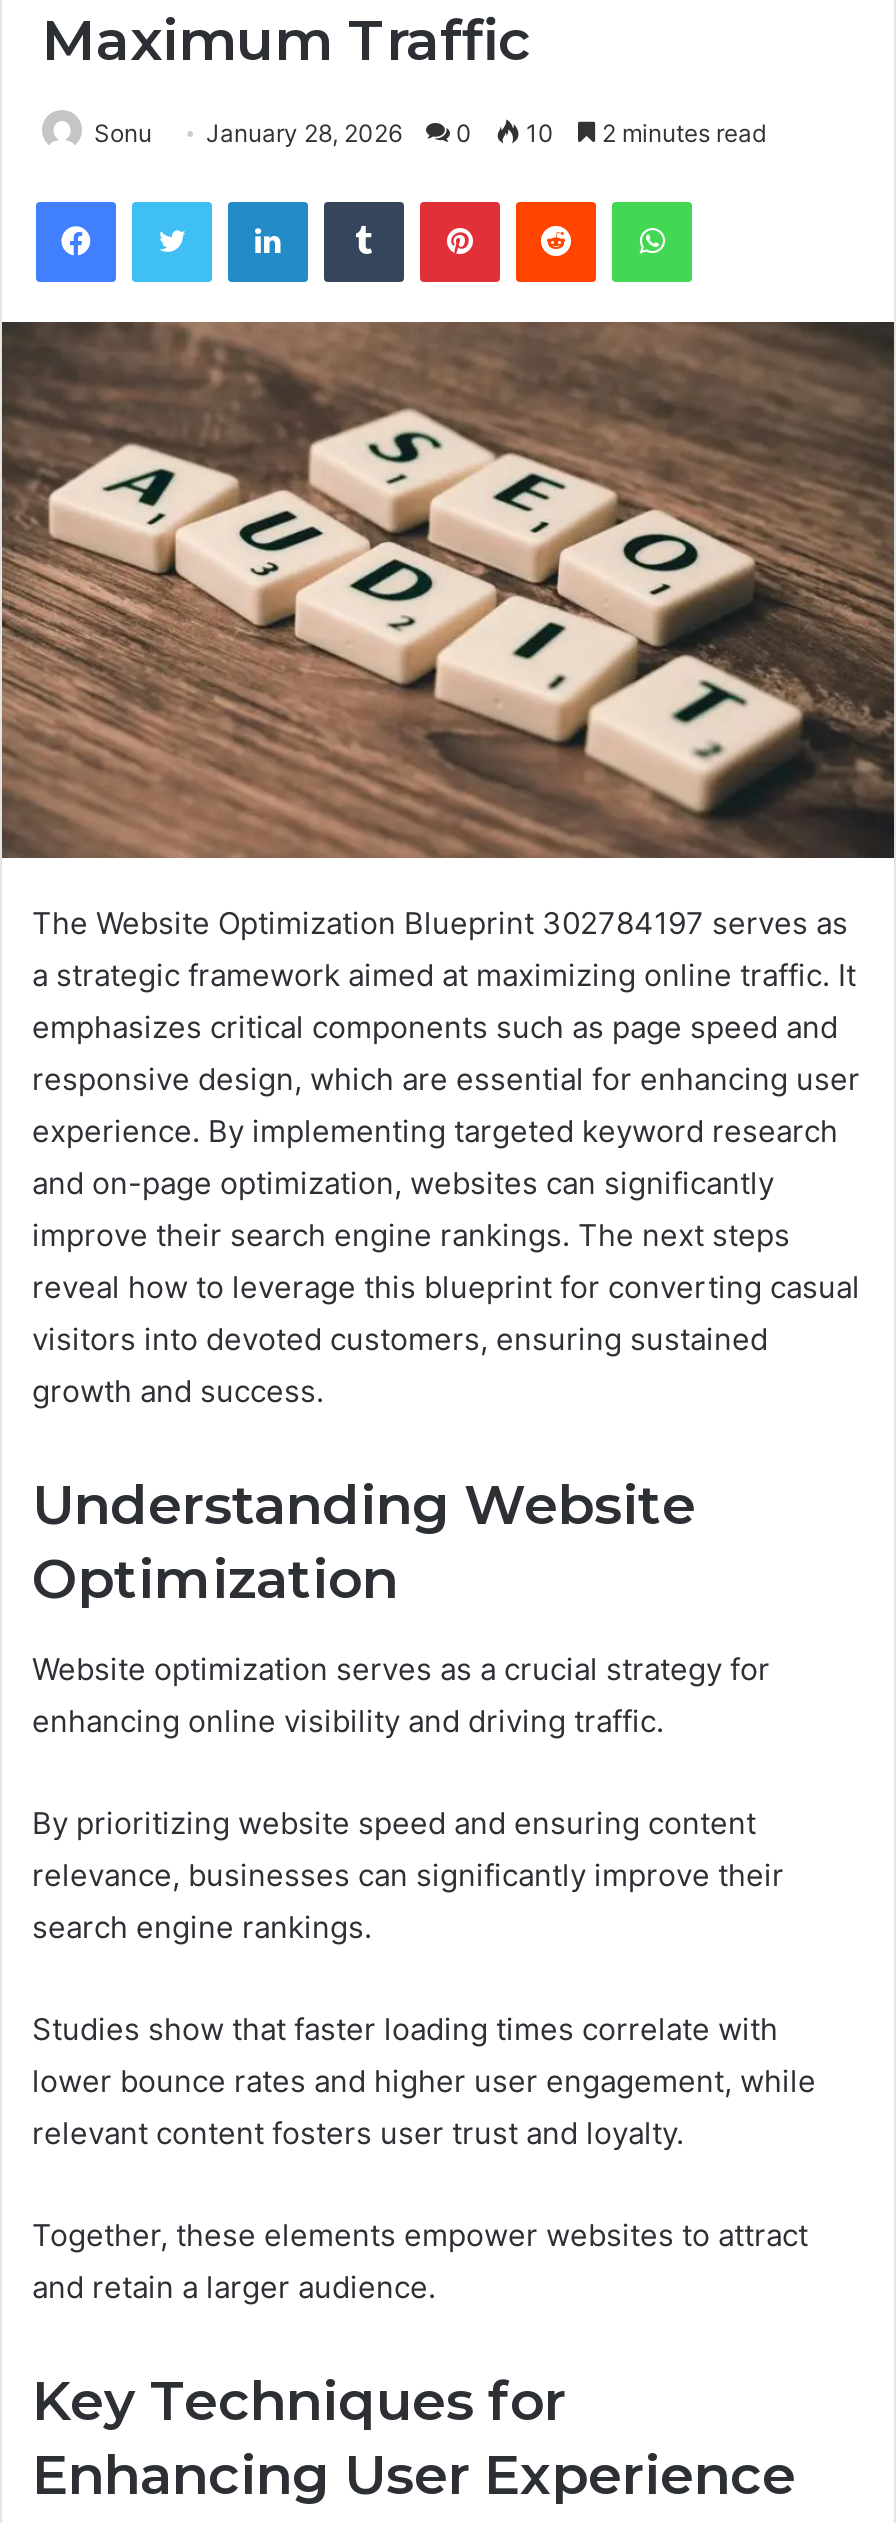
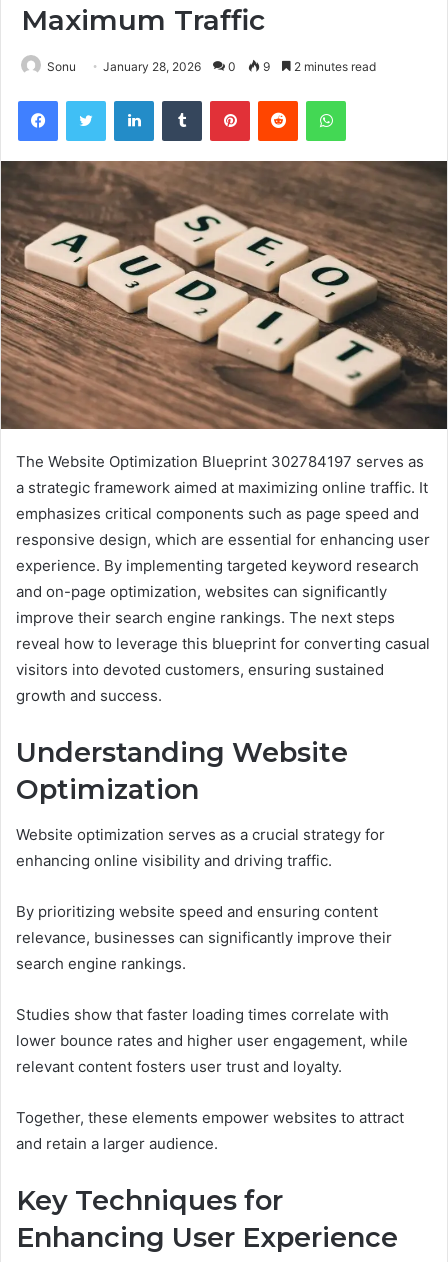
[94,117,766,147] Sonu January 28, 2026 0 10 2 minutes read -> [47,58,376,73] Sonu January 28, 2026 0 9 2 minutes read

